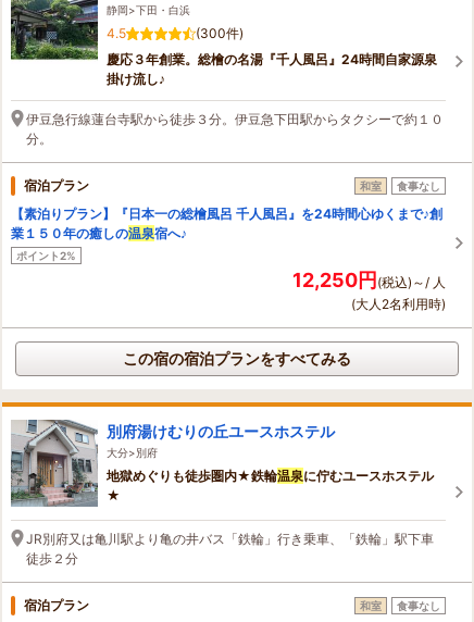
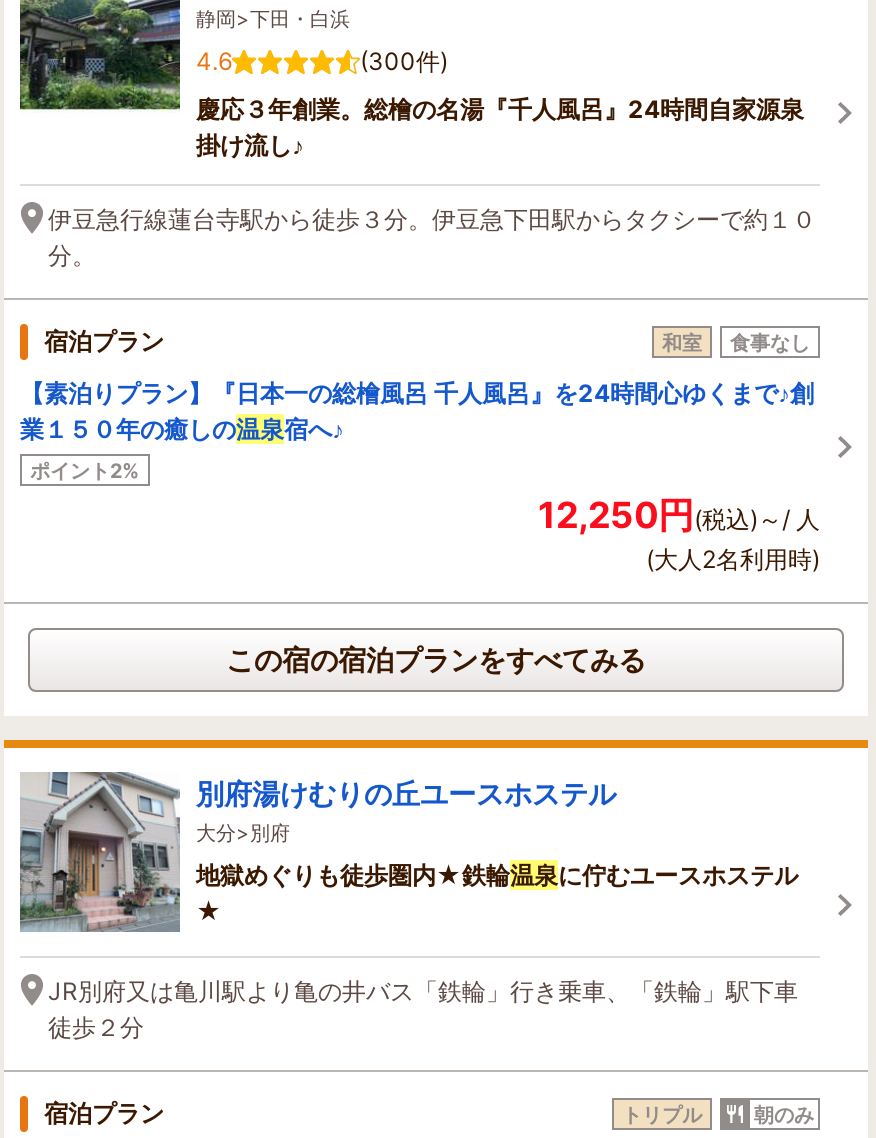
[107,25,126,41] 4.5 -> [196,45,232,75] 4.6
[360,599,440,612] 和室 | 食事なし -> [622,1101,814,1125] トリプル | 朝のみ

